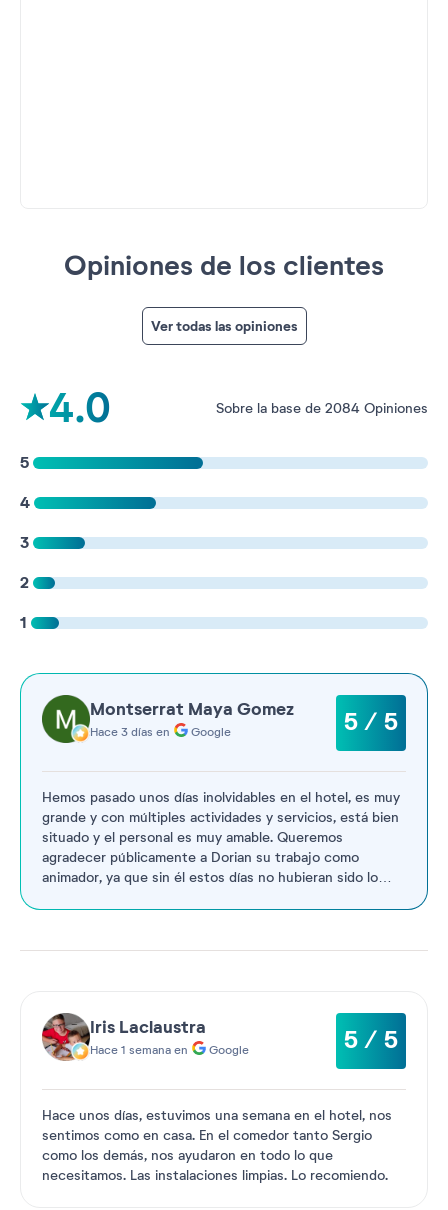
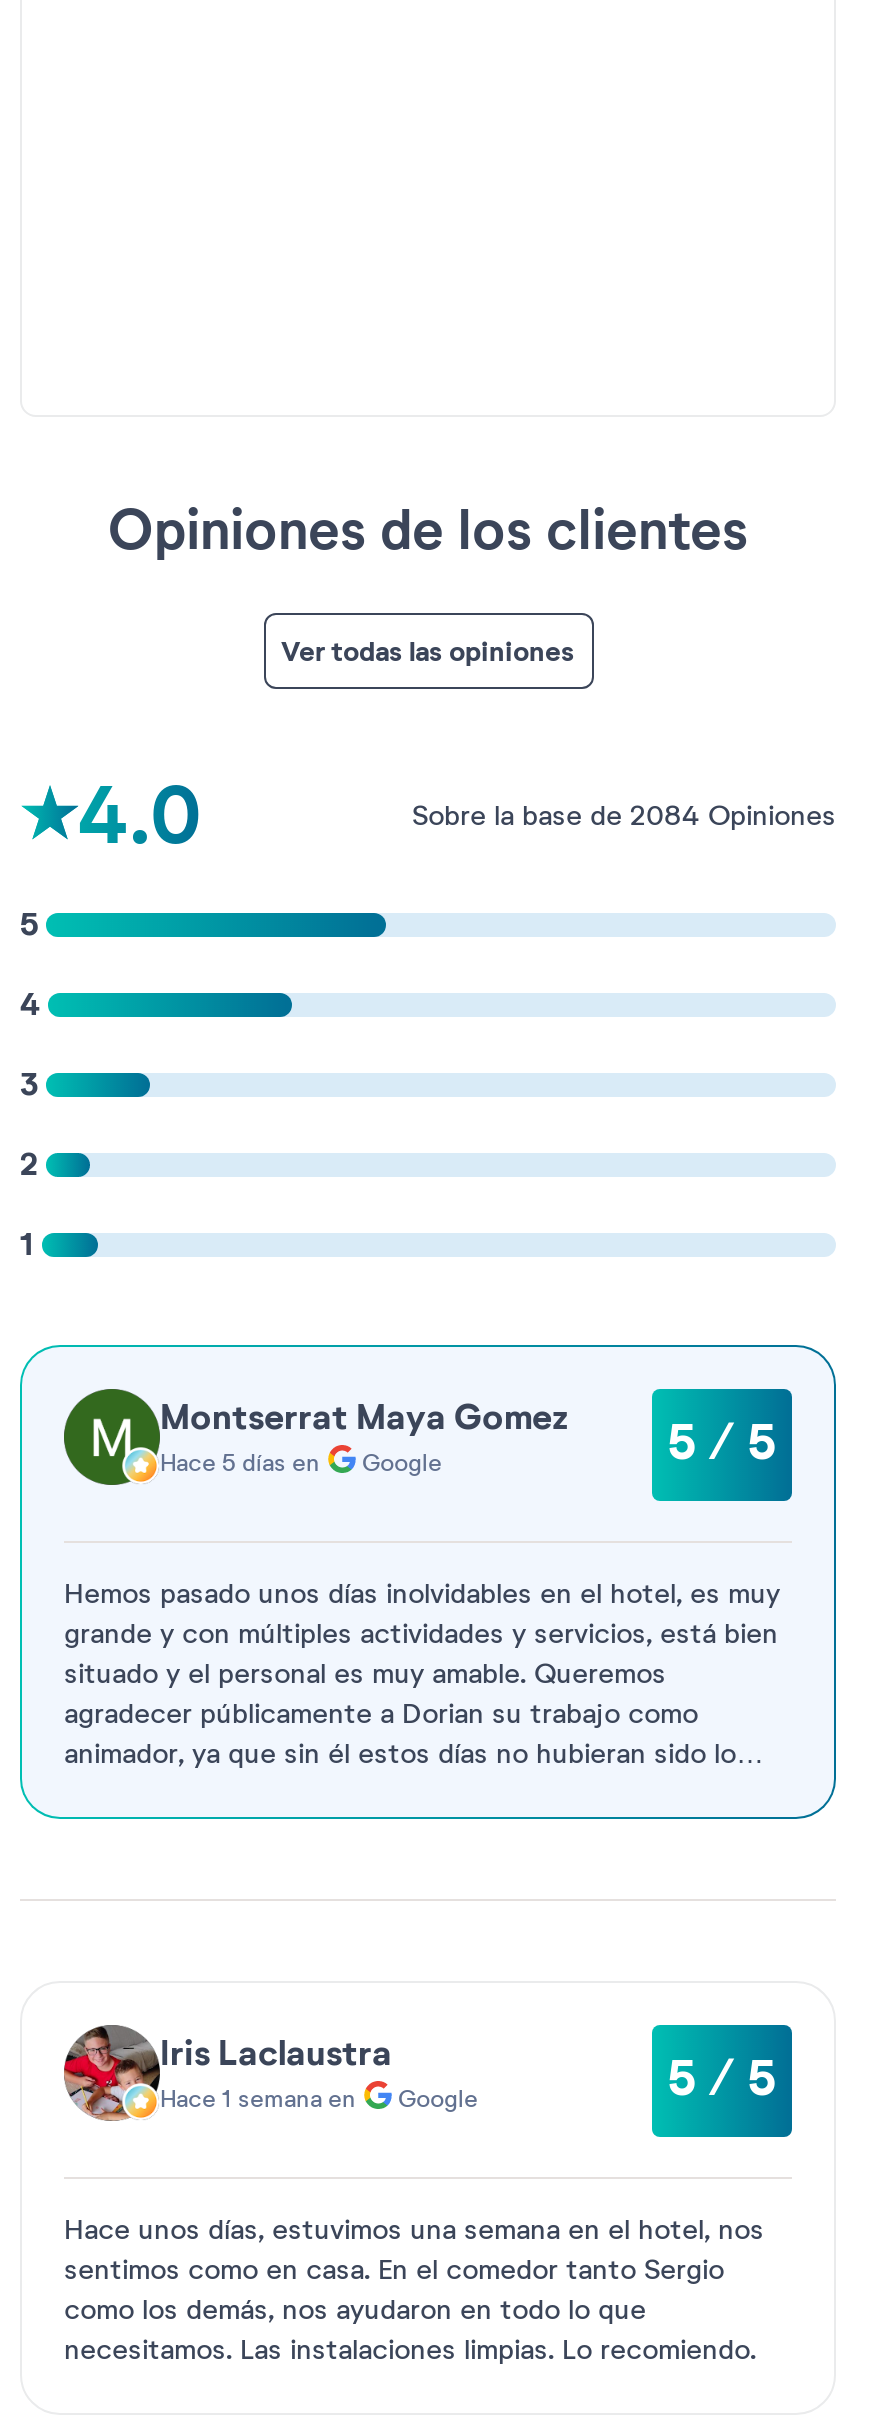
[90,724,231,738] Hace 3 días en Google -> [160,1449,442,1477] Hace 5 días en Google

